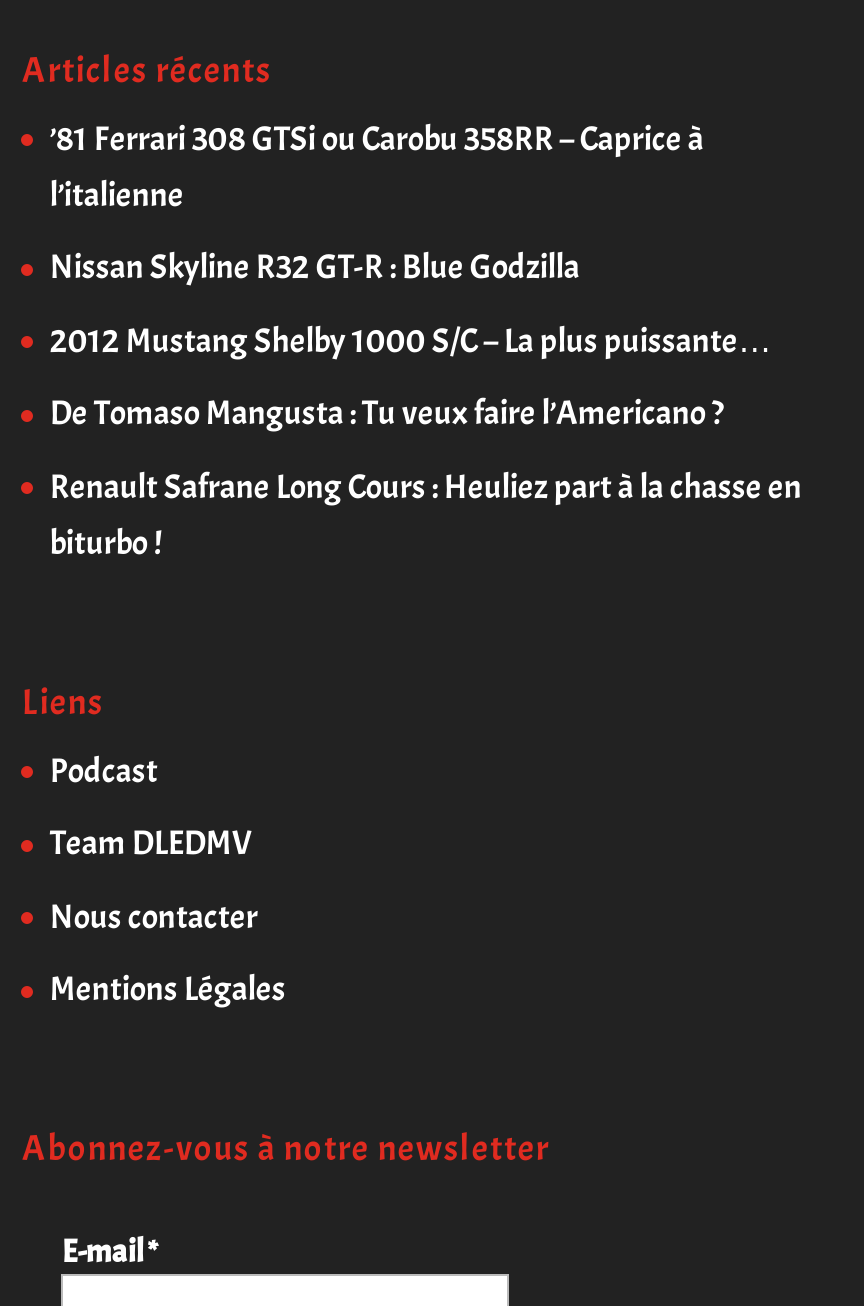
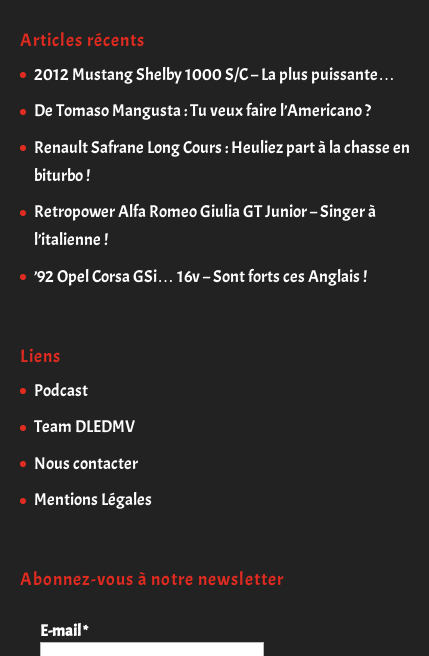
[50,118,704,289] ’81 Ferrari 308 GTSi ou Carobu 358RR – Caprice à | l’italienne | Nissan Skyline R32 GT-R : Blue Godzilla -> none
moved [50,320,802,564] -> [34,64,410,186]: 2012 Mustang Shelby 1000 S/C – La plus puissante… | De Tomaso Mangusta : Tu veux faire l’Americano ? | Renault Safrane Long Cours : Heuliez part à la chasse en | biturbo !
none -> [34,201,376,287] Retropower Alfa Romeo Giulia GT Junior – Singer à | l’italienne ! | ’92 Opel Corsa GSi… 16v – Sont forts ces Anglais !

